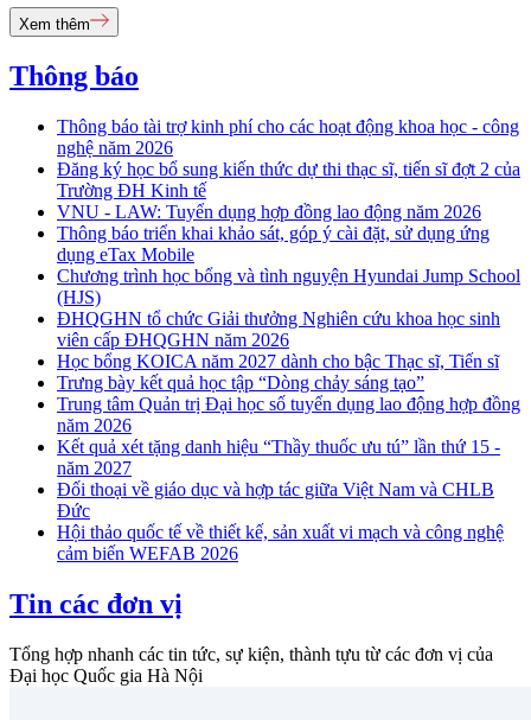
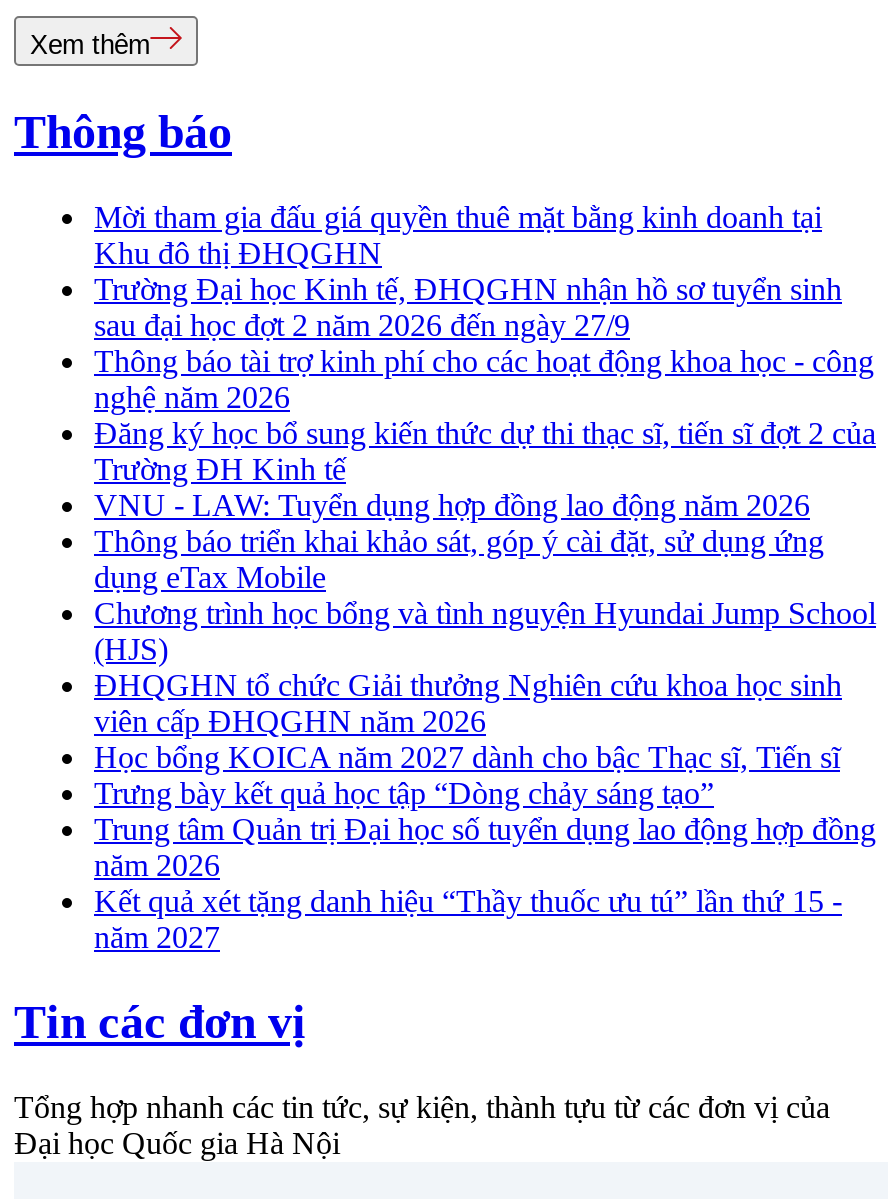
none -> [94,200,842,342] Mời tham gia đấu giá quyền thuê mặt bằng kinh doanh tại | Khu đô thị ĐHQGHN | Trường Đại học Kinh tế, ĐHQGHN nhận hồ sơ tuyển sinh | sau đại học đợt 2 năm 2026 đến ngày 27/9
moved [57,116,520,478] -> [94,344,876,954]: Thông báo tài trợ kinh phí cho các hoạt động khoa học - công | nghệ năm 2026 | Đăng ký học bổ sung kiến thức dự thi thạc sĩ, tiến sĩ đợt 2 của | ... | Kết quả xét tặng danh hiệu “Thầy thuốc ưu tú” lần thứ 15 - | năm 2027
[57,479,504,564] Đối thoại về giáo dục và hợp tác giữa Việt Nam và CHLB | Đức | Hội thảo quốc tế về thiết kế, sản xuất vi mạch và công nghệ | cảm biến WEFAB 2026 -> none

